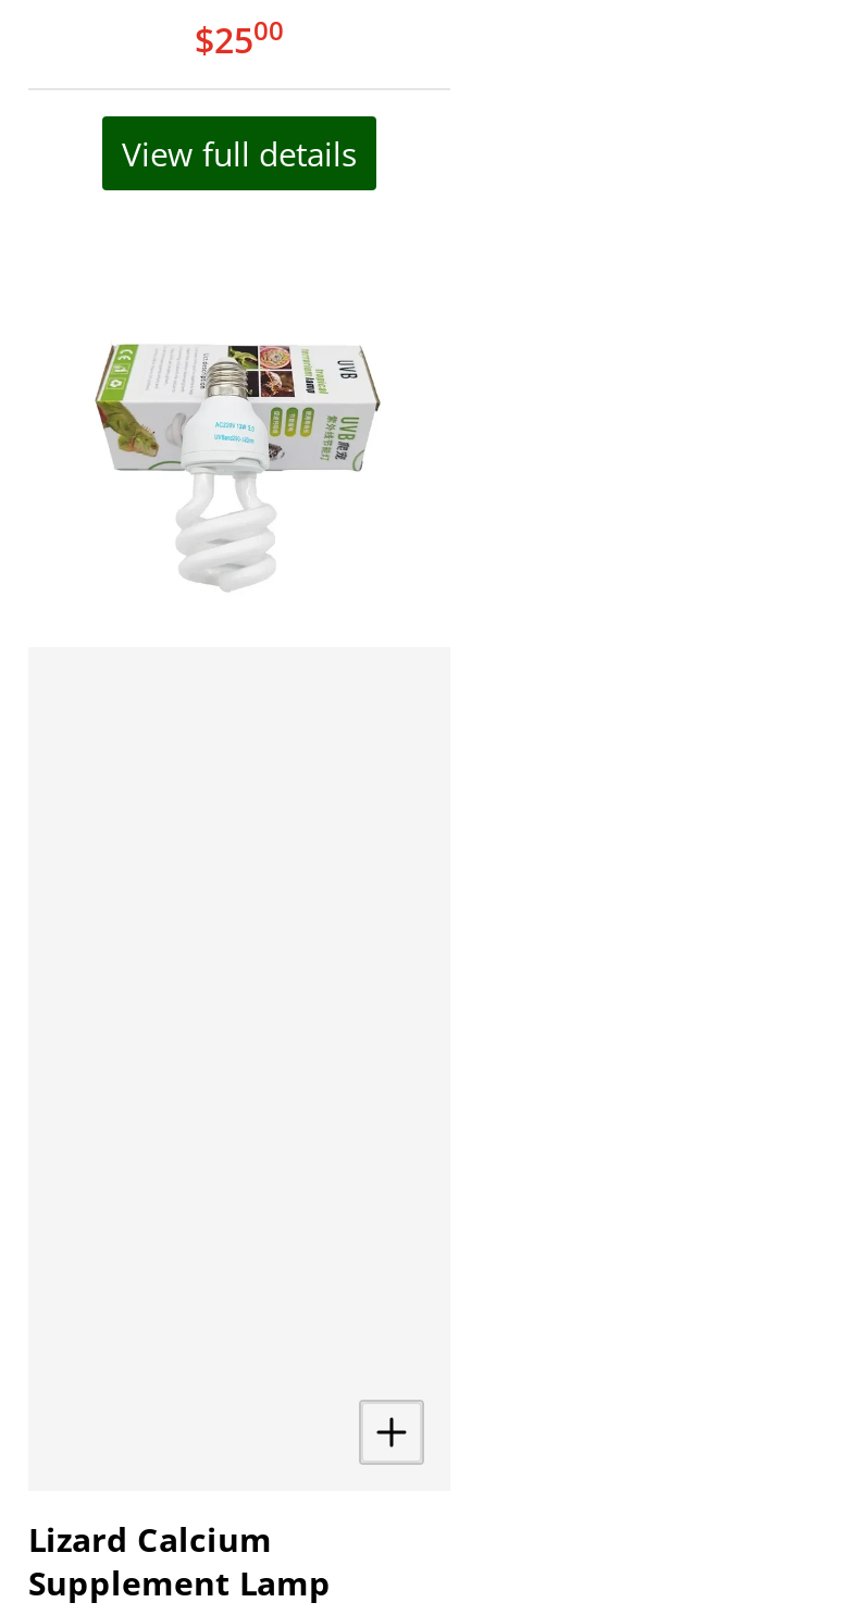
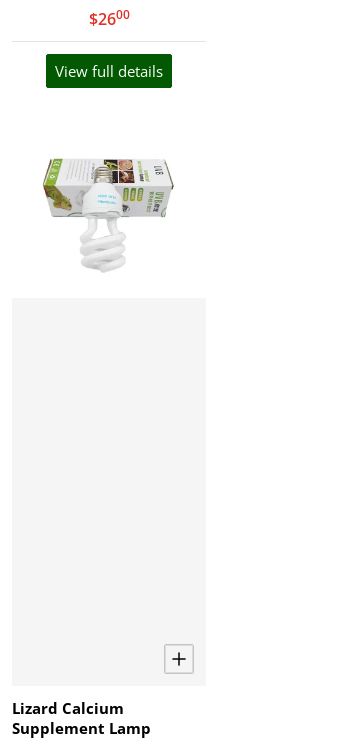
[195,12,284,64] $25. 00 -> [88,6,129,30] $26. 00

